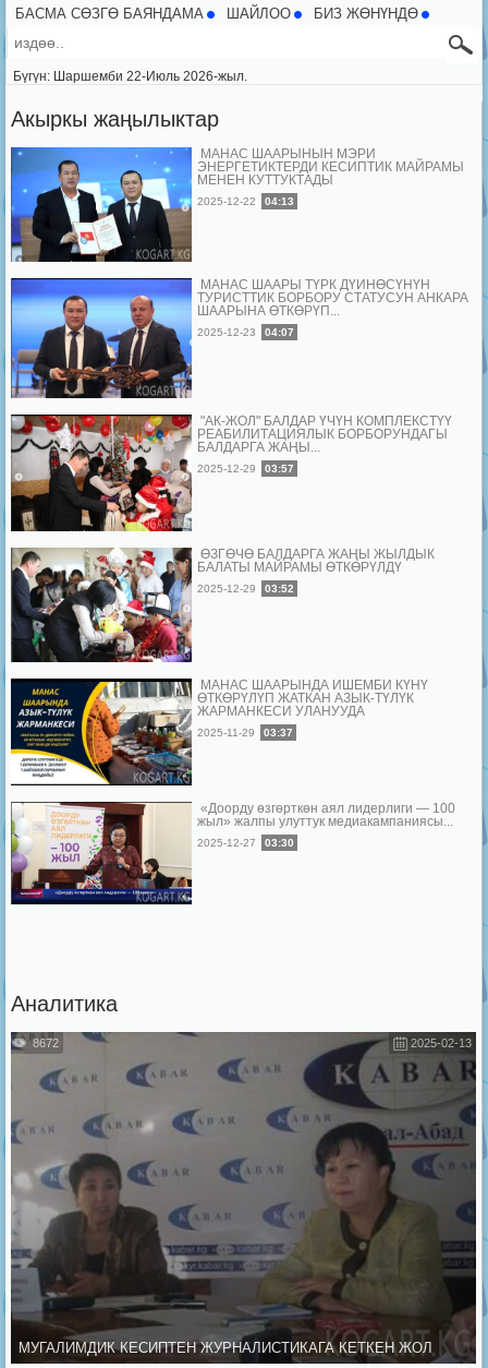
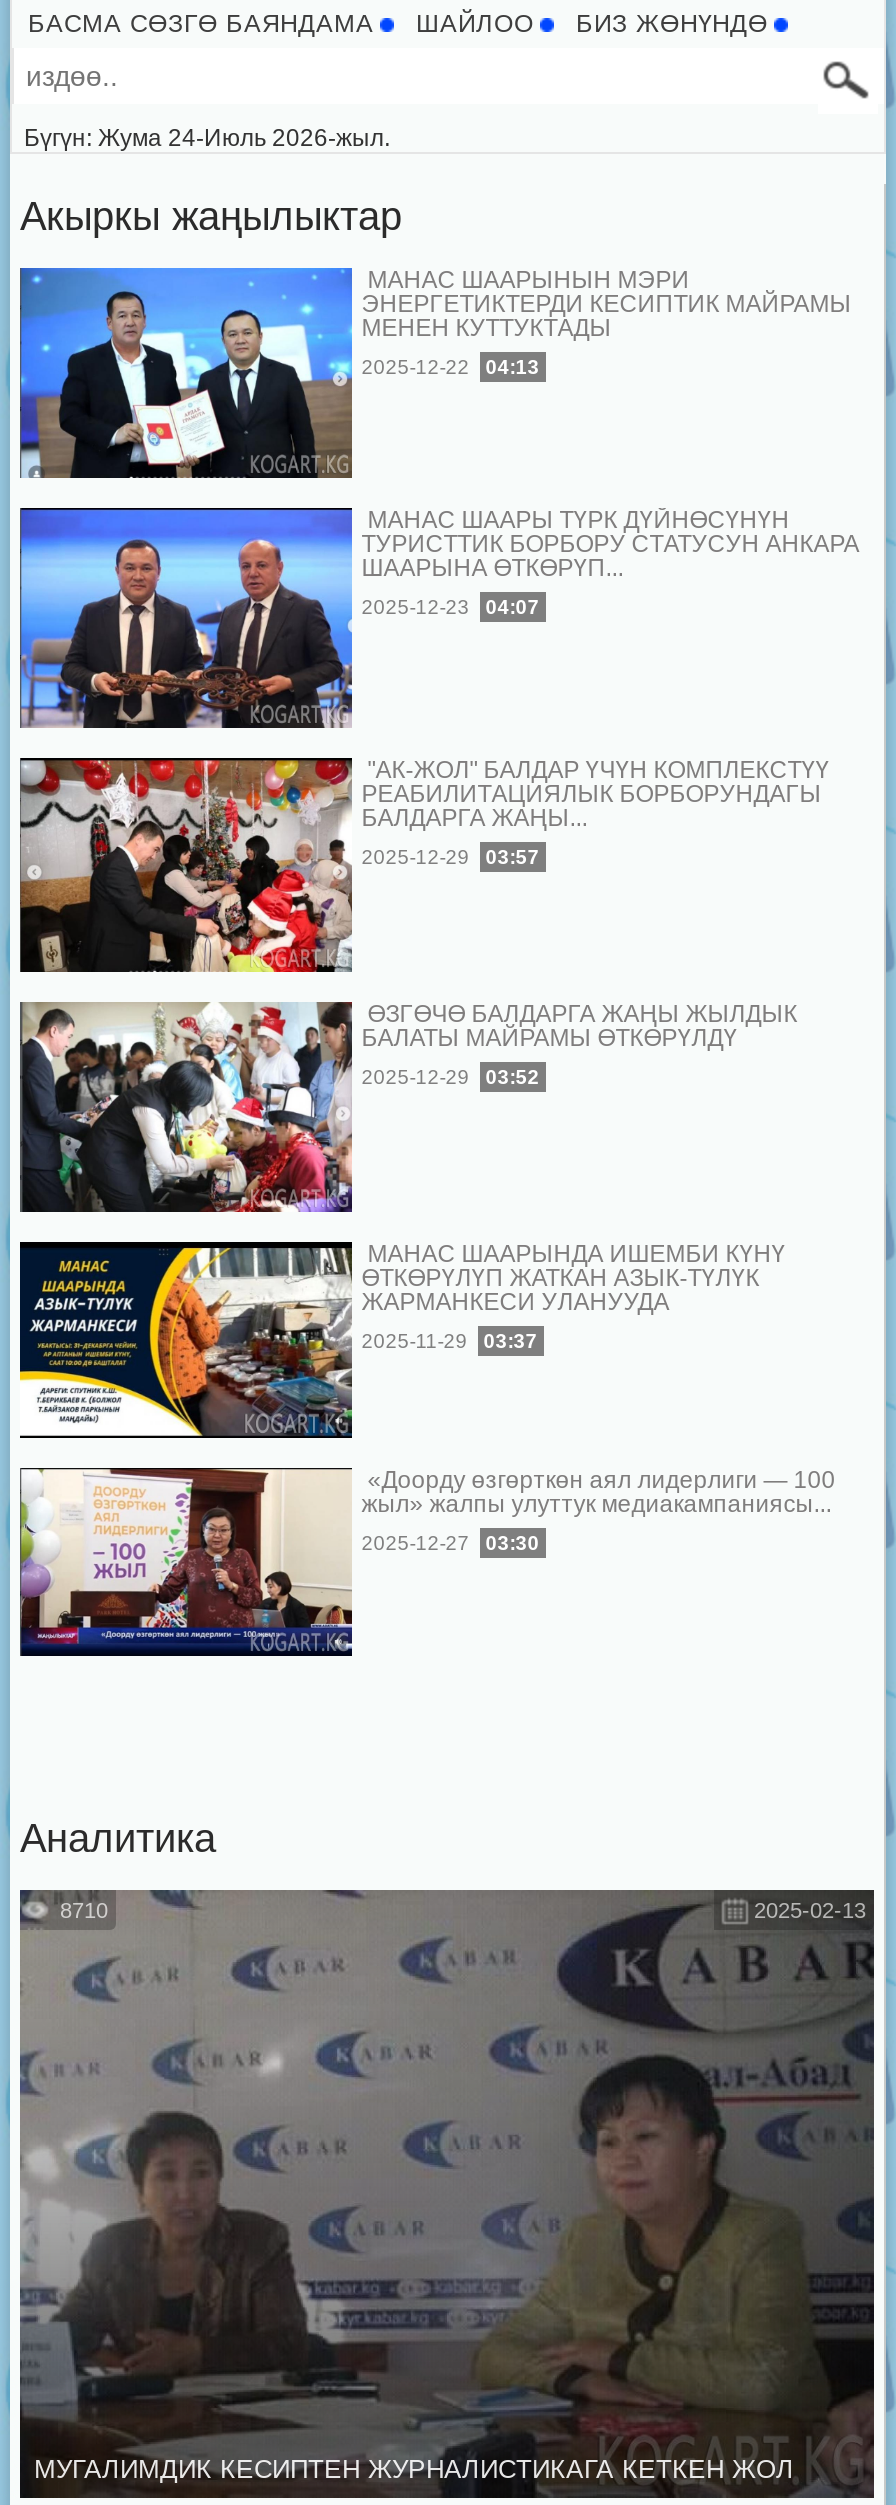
[13,69,247,84] Бүгүн: Шаршемби 22-Июль 2026-жыл. -> [24,124,390,152] Бүгүн: Жума 24-Июль 2026-жыл.
[33,1036,59,1049] 8672 -> [60,1897,108,1921] 8710

